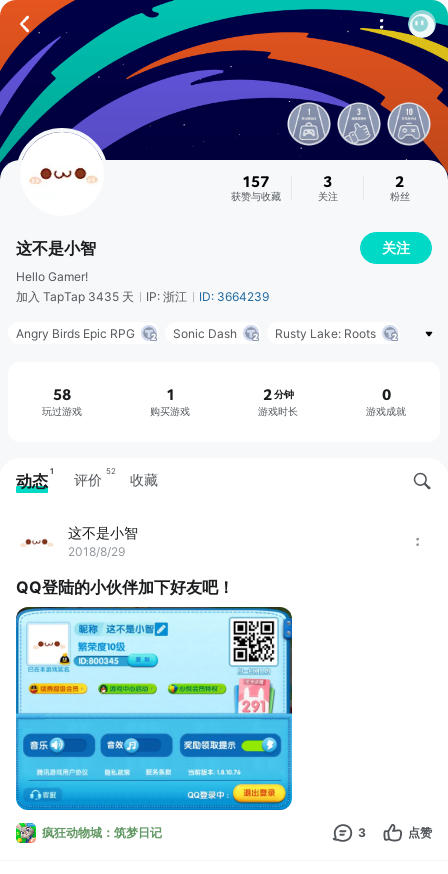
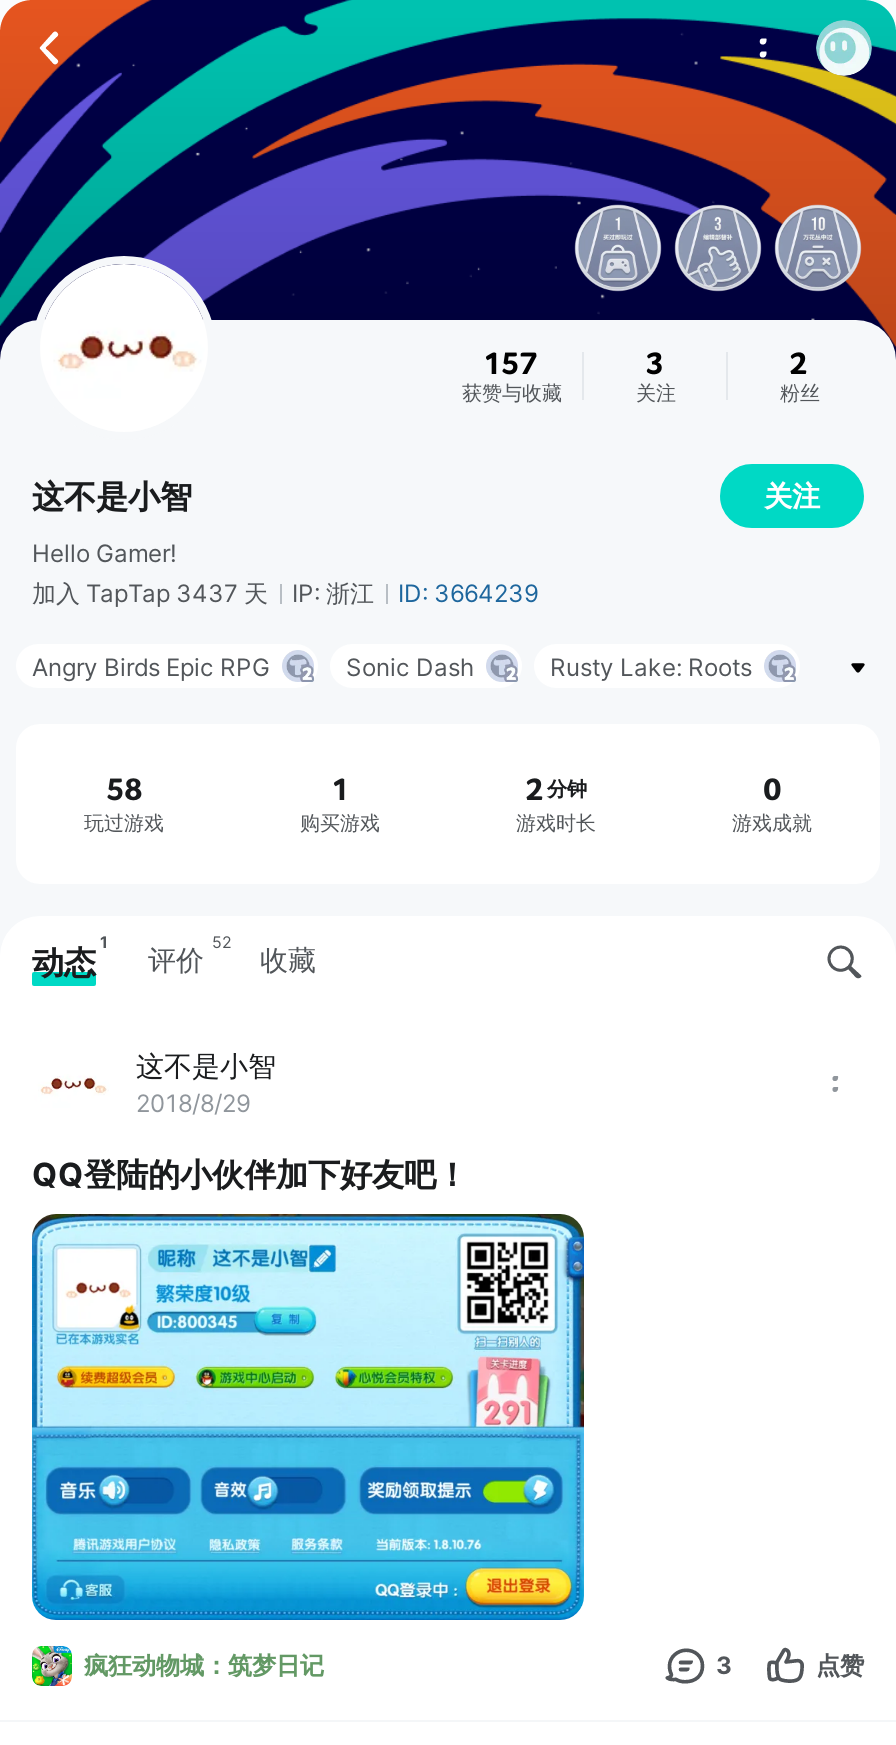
[16,289,134,304] 加入 TapTap 3435 天 -> [32,578,268,608] 加入 TapTap 3437 天

